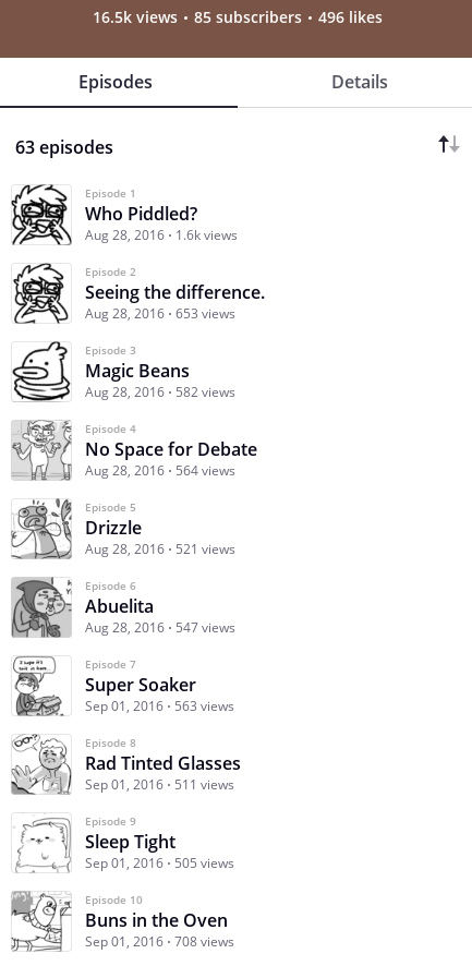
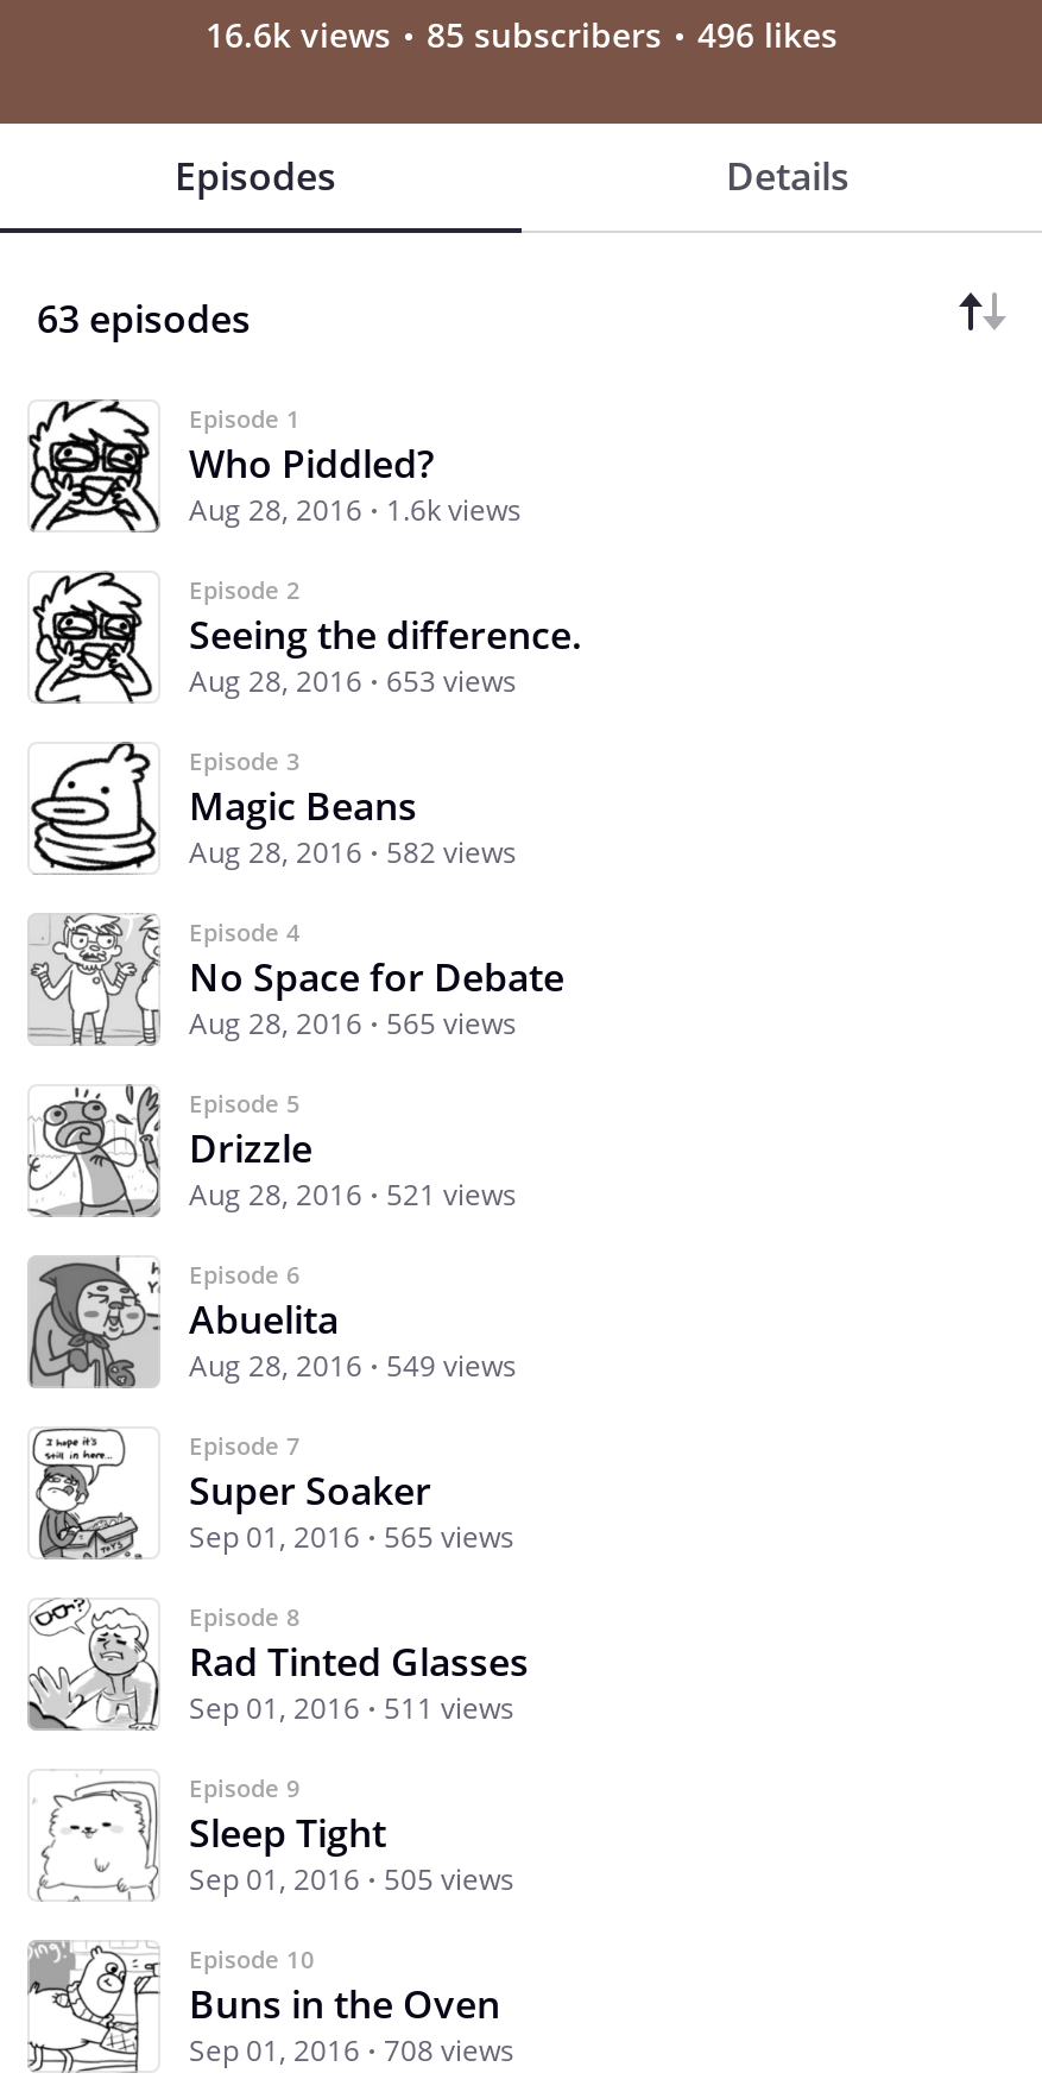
[93,7,383,28] 16.5k views 85 subscribers 496 likes -> [206,13,838,58] 16.6k views 85 subscribers 496 likes
[85,462,235,480] Aug 28, 2016 564 views -> [189,1004,517,1044] Aug 28, 2016 565 views
[85,619,235,637] Aug 28, 2016 547 views -> [189,1346,517,1387] Aug 28, 2016 549 views
[85,697,234,716] Sep 01, 2016 563 views -> [189,1517,514,1558] Sep 01, 2016 565 views

